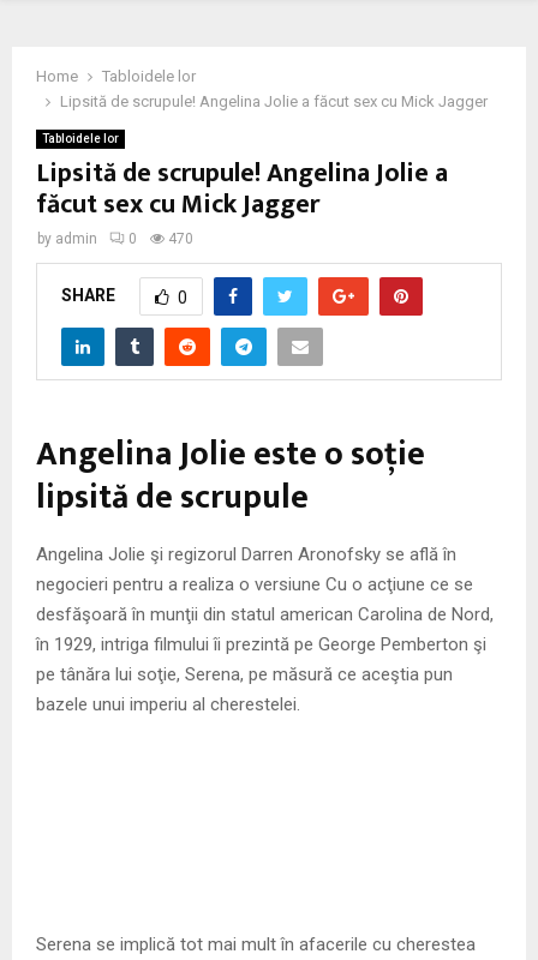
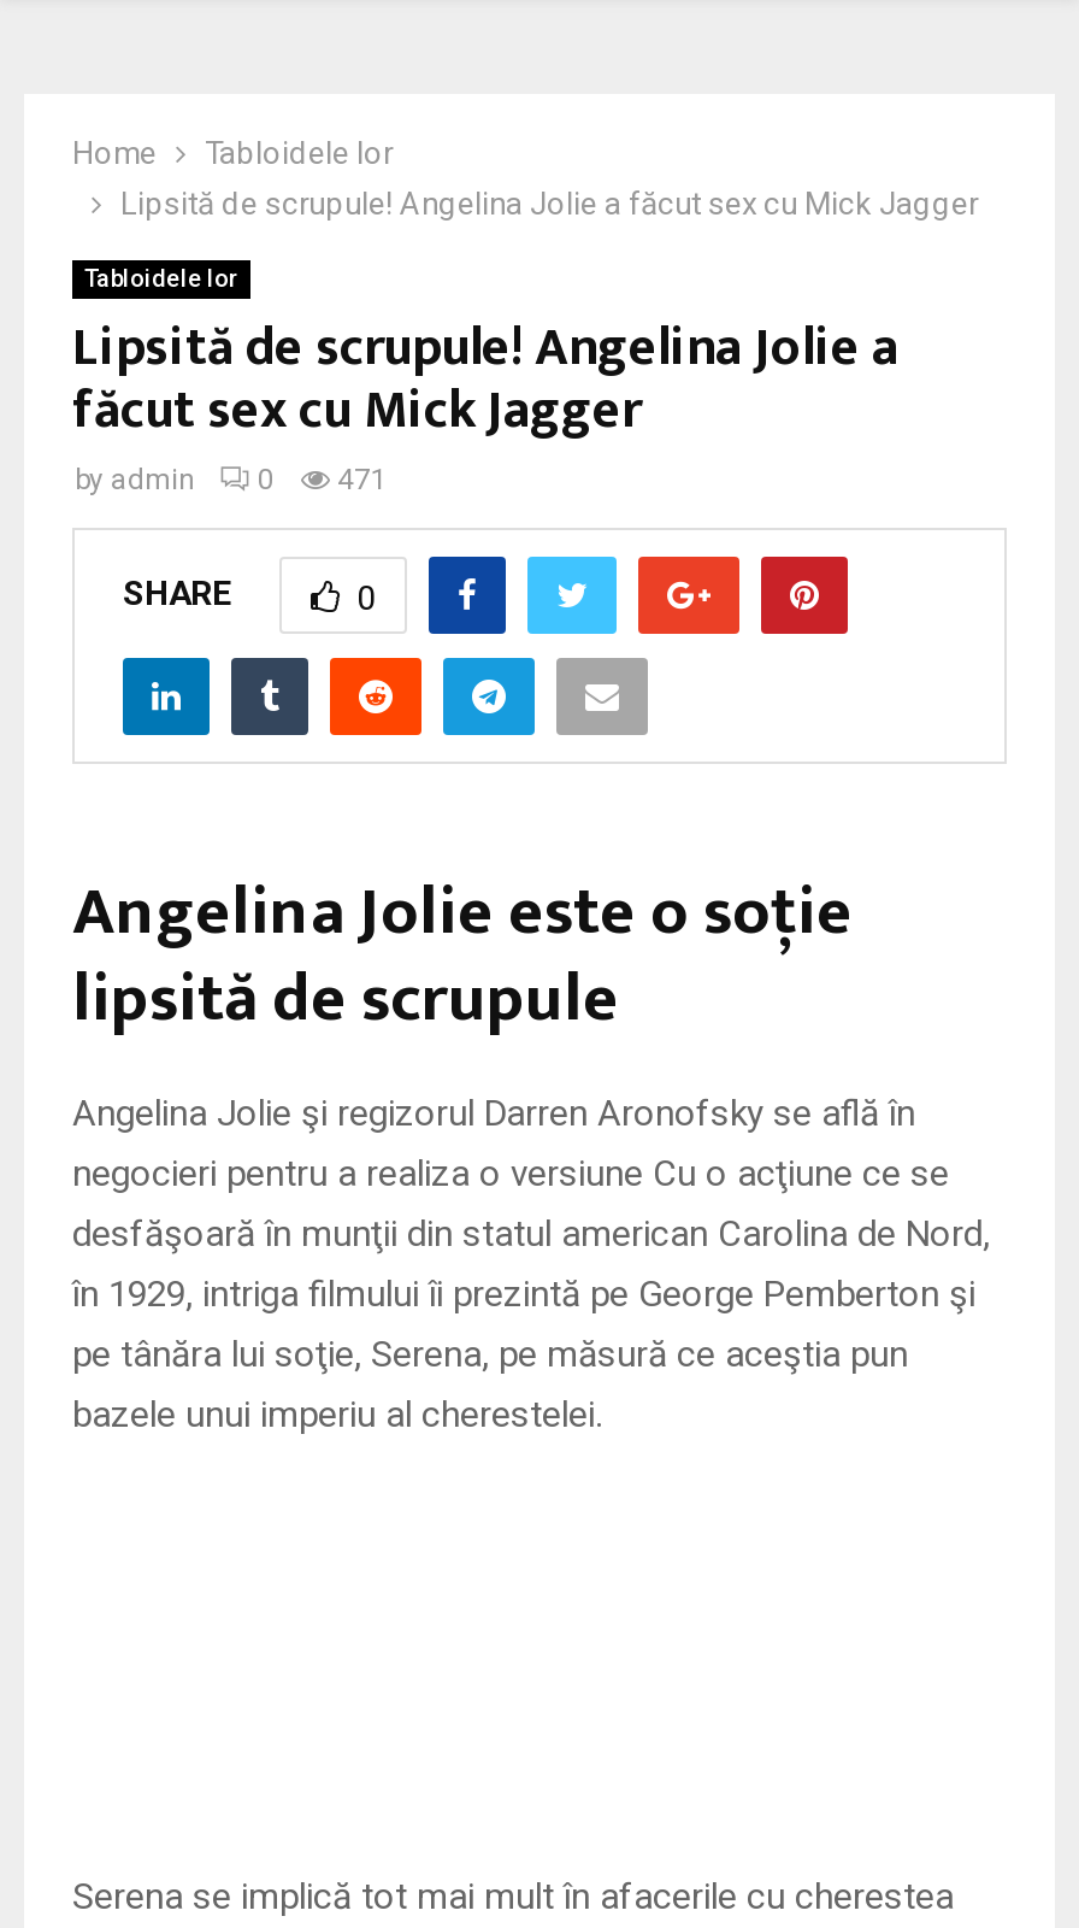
[168,230,193,247] 470 -> [337,463,388,496] 471

